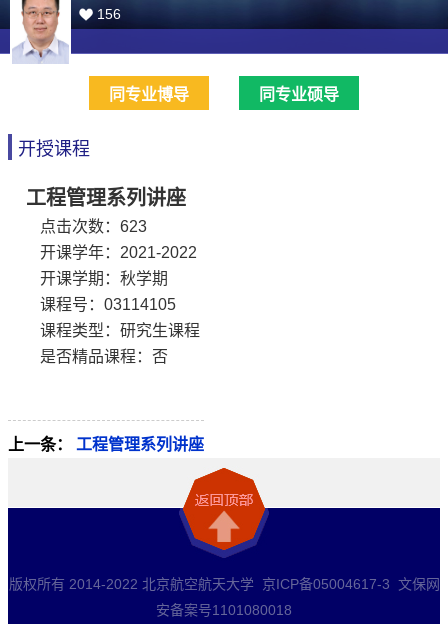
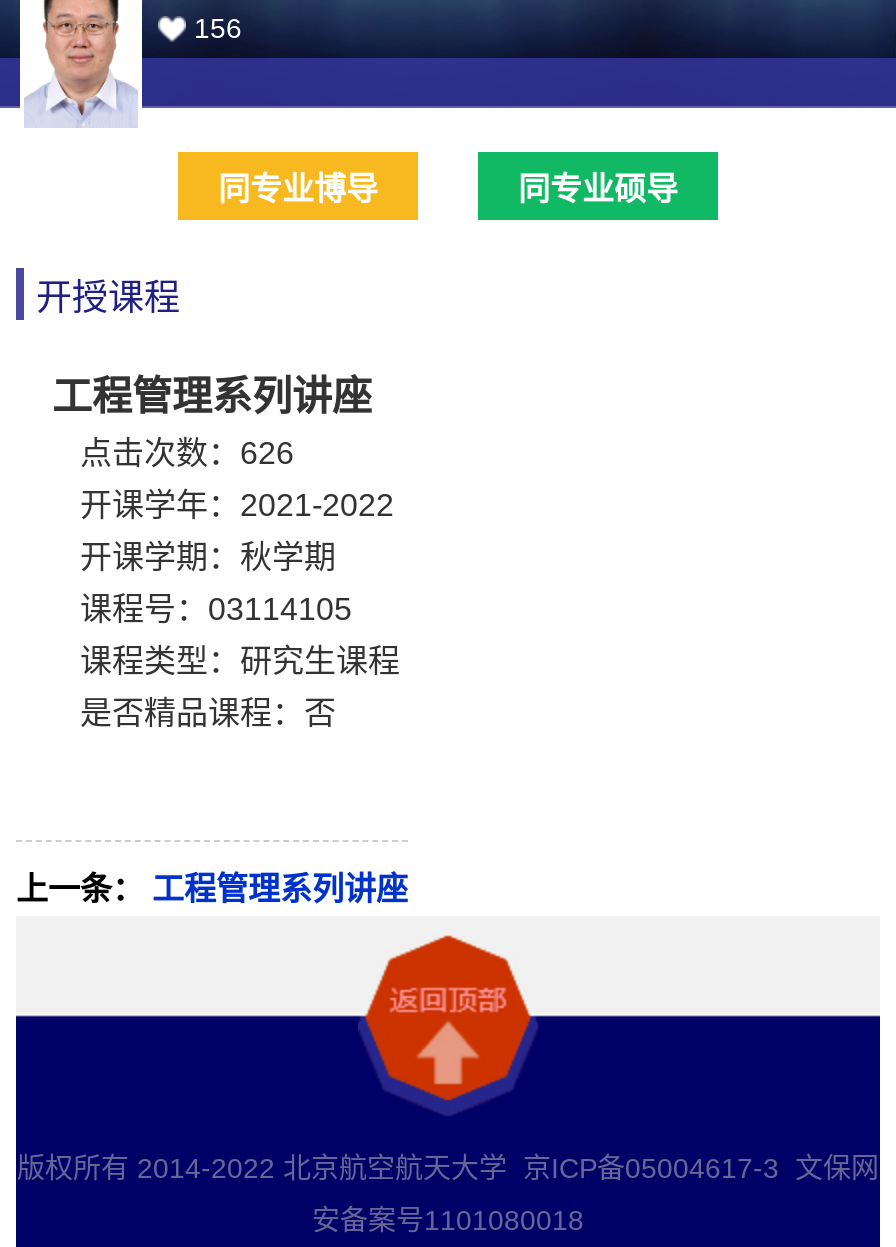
[40,218,147,235] 点击次数：623 -> [80,436,294,470] 点击次数：626

